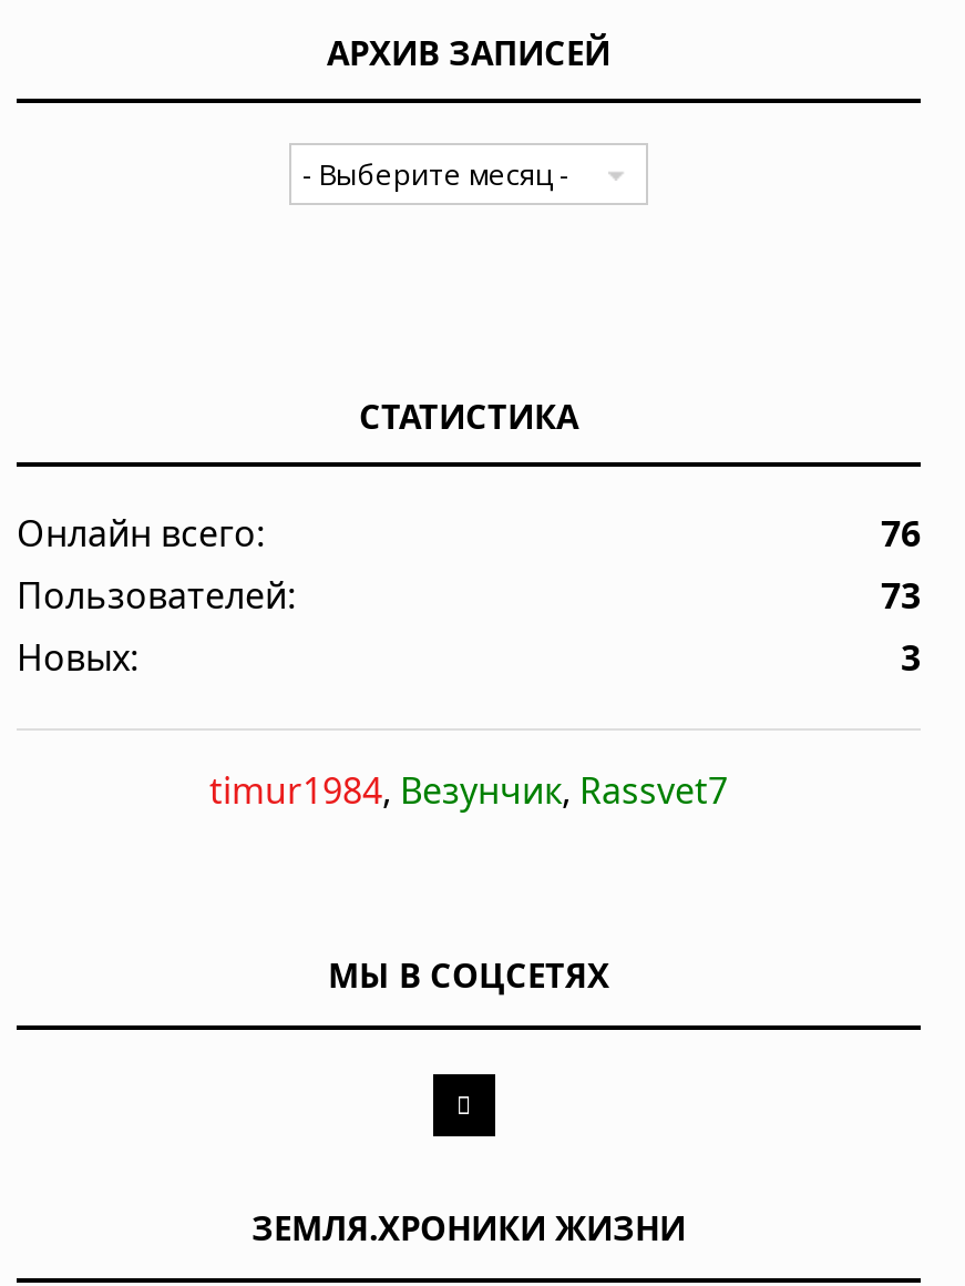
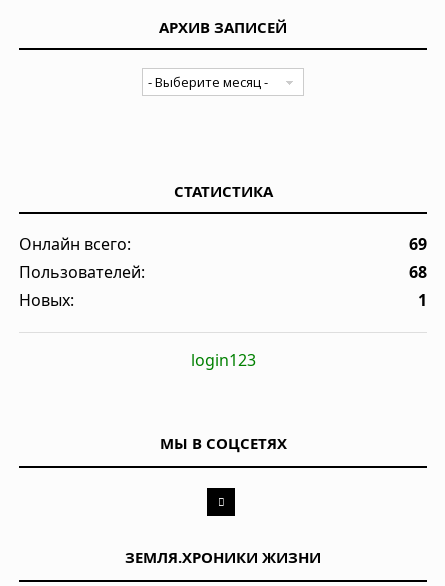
[881,510,921,559] 76 -> [409,233,427,255] 69
[881,572,921,621] 73 -> [409,261,427,283] 68
[901,634,921,683] 3 -> [418,289,427,311] 1
[209,767,728,816] timur1984, Везунчик, Rassvet7 -> [190,349,255,371] login123

